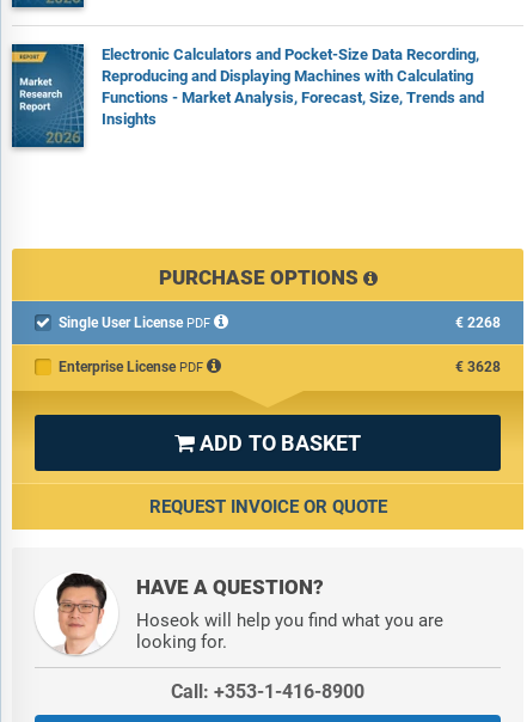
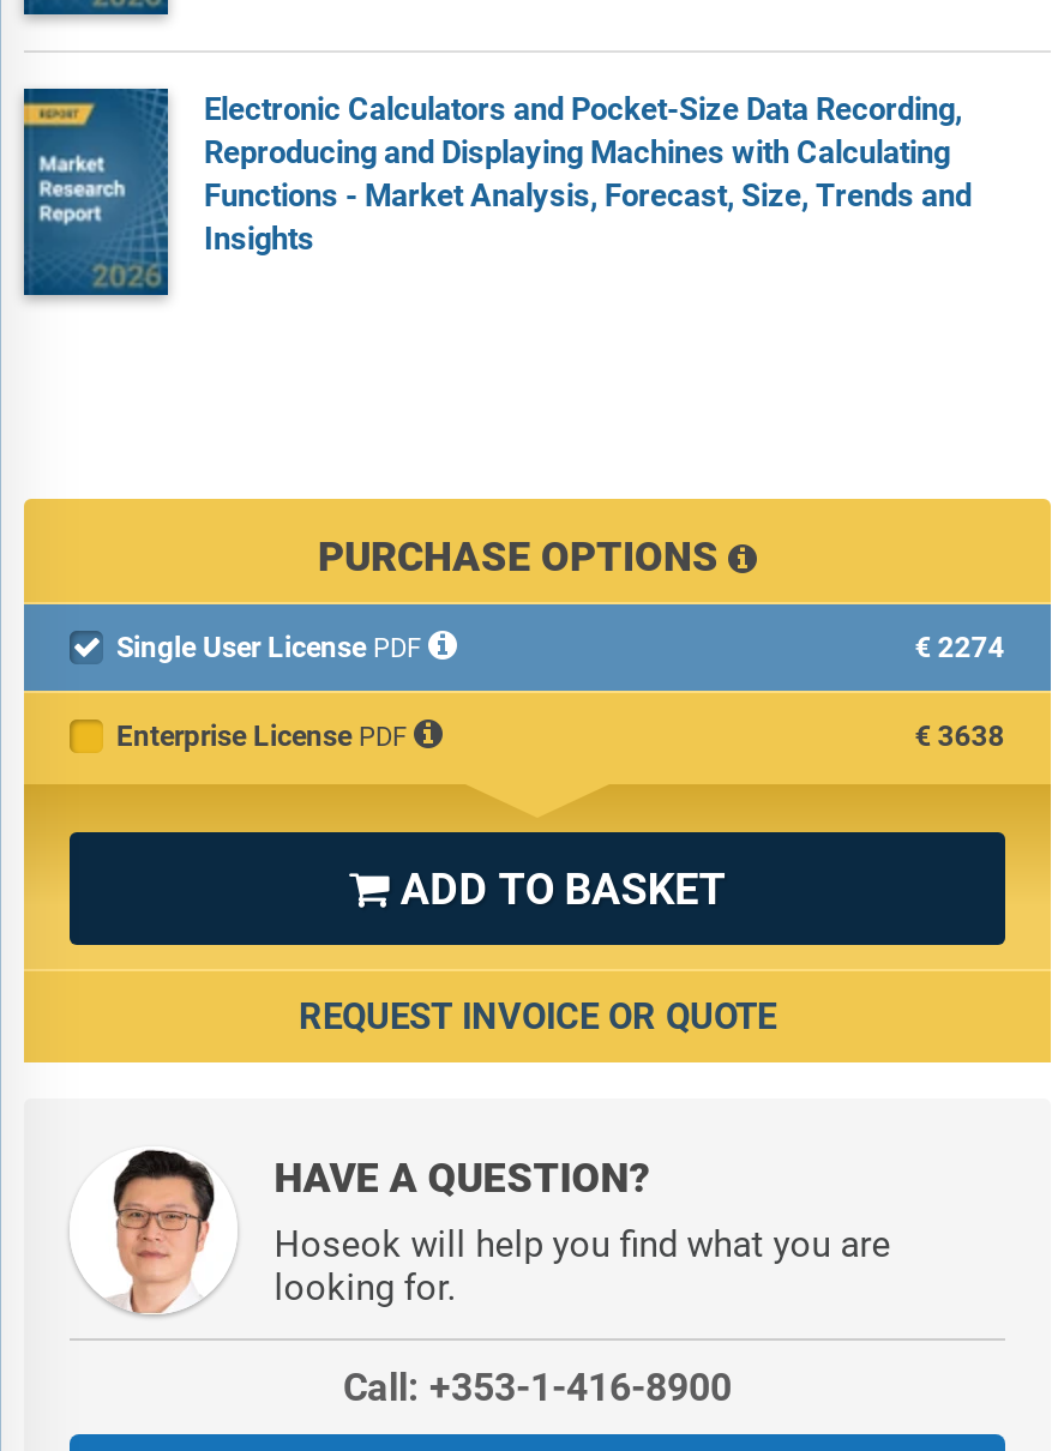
[467,314,500,331] €2268 -> [938,630,1005,664] €2274
[467,358,500,375] €3628 -> [938,719,1005,752] €3638

